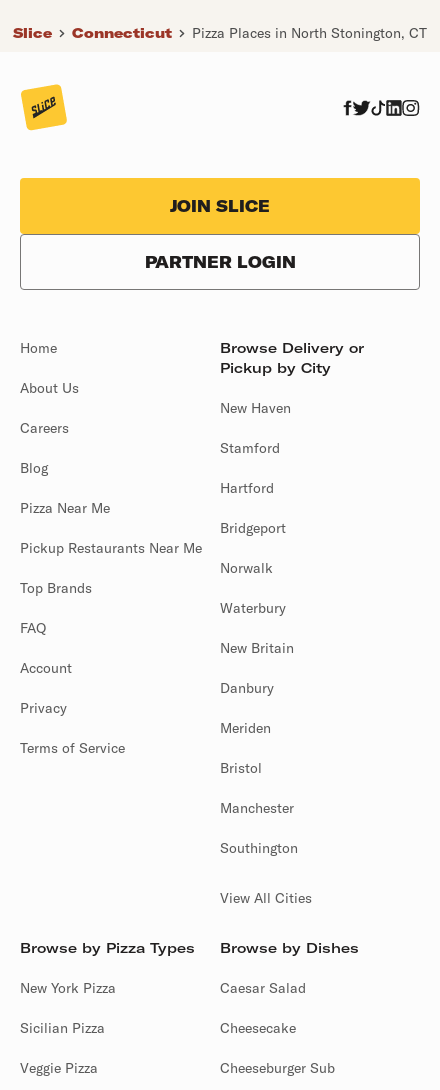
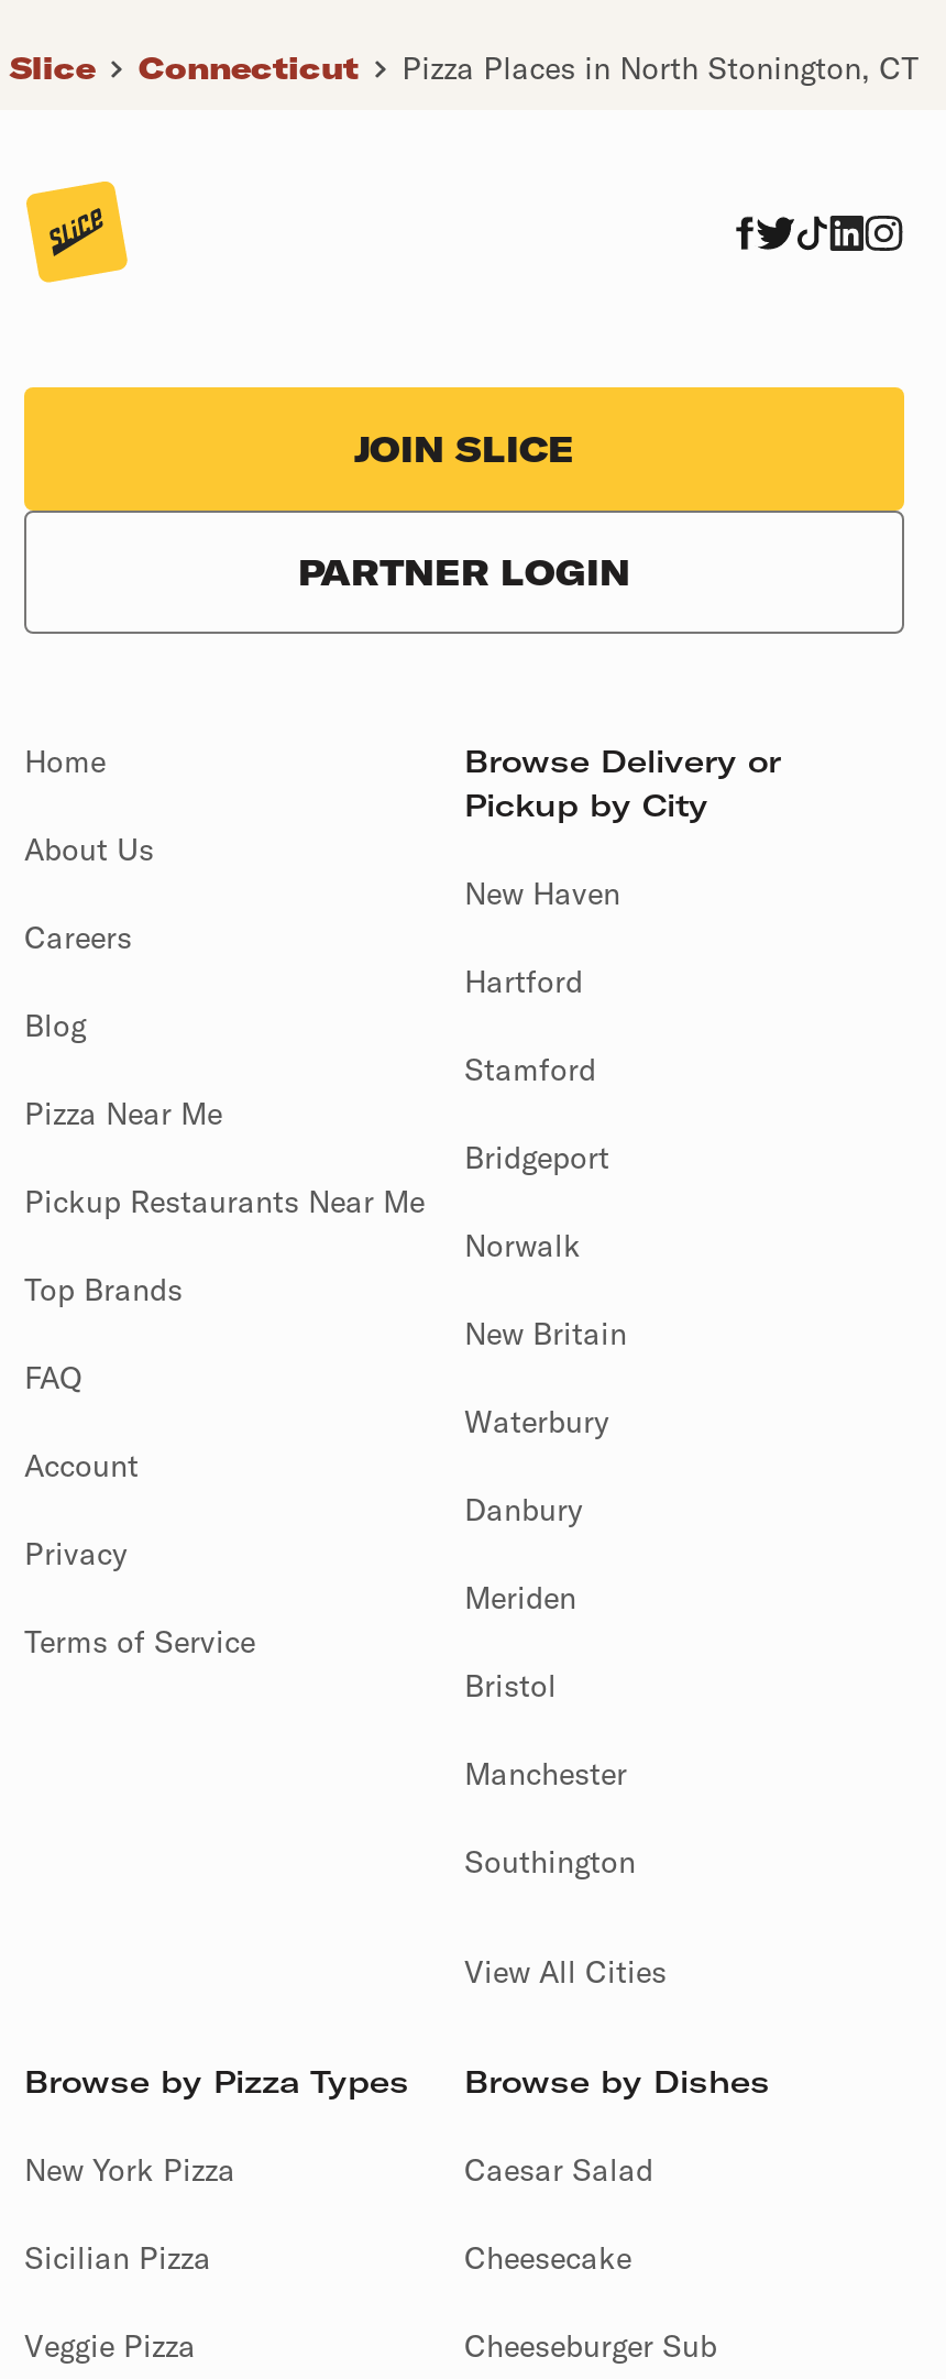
moved [220,439,280,457] -> [464,1050,596,1089]: Stamford
moved [220,479,274,497] -> [464,962,583,1001]: Hartford
moved [220,599,286,617] -> [464,1402,609,1441]: Waterbury
moved [220,639,294,657] -> [464,1314,627,1353]: New Britain

